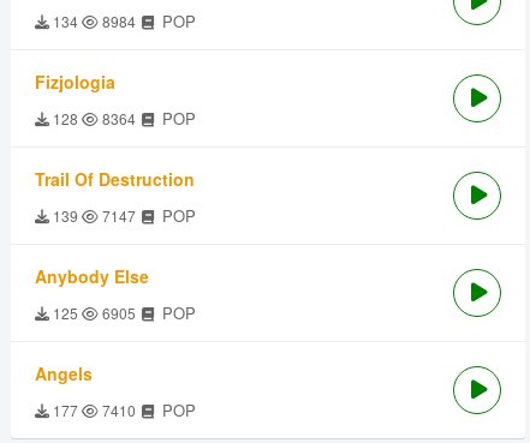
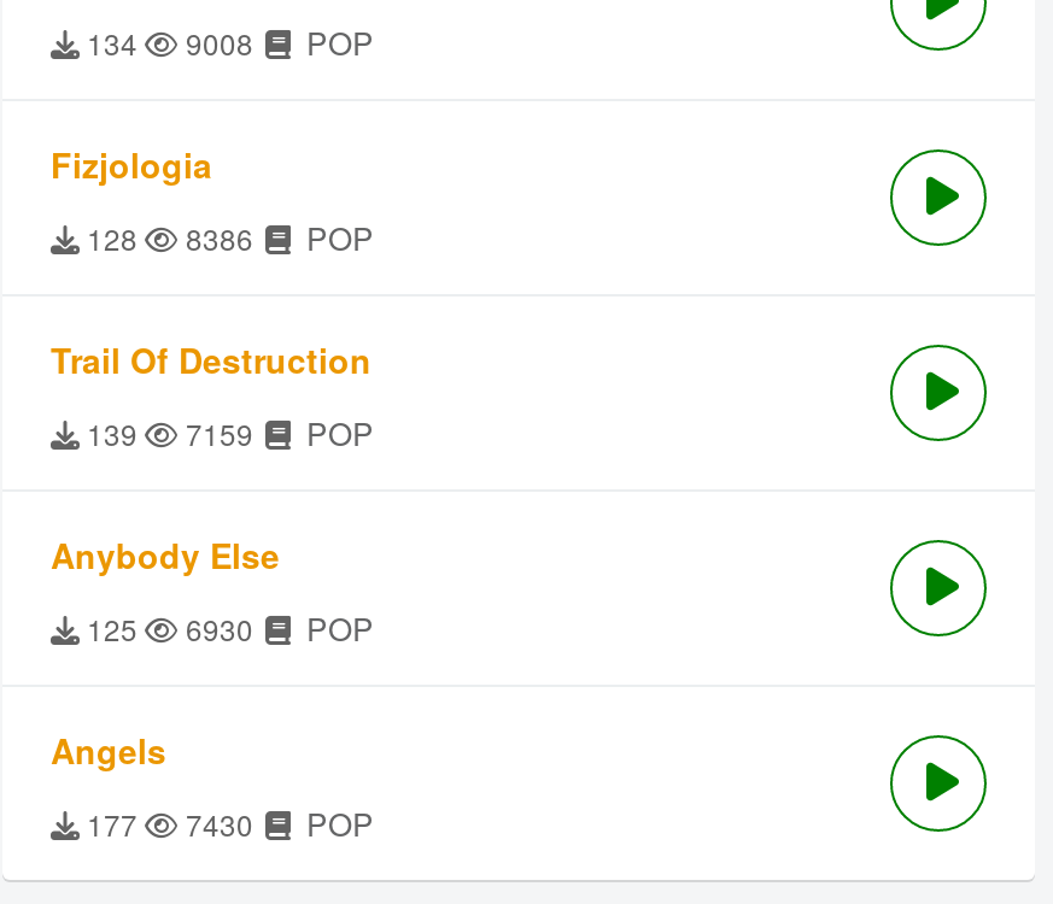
[49,10,196,32] 134 8984 POP -> [80,19,374,65] 134 9008 POP
[49,107,196,130] 128 8364 POP -> [80,215,374,260] 128 8386 POP
[49,204,196,227] 139 7147 POP -> [80,410,374,456] 139 7159 POP
[49,301,196,324] 125 6905 POP -> [80,605,374,651] 125 6930 POP
[49,399,196,421] 177 7410 POP -> [80,800,374,846] 177 7430 POP

